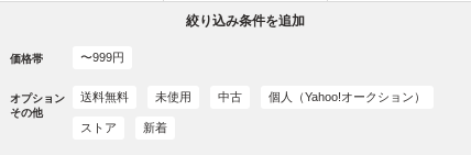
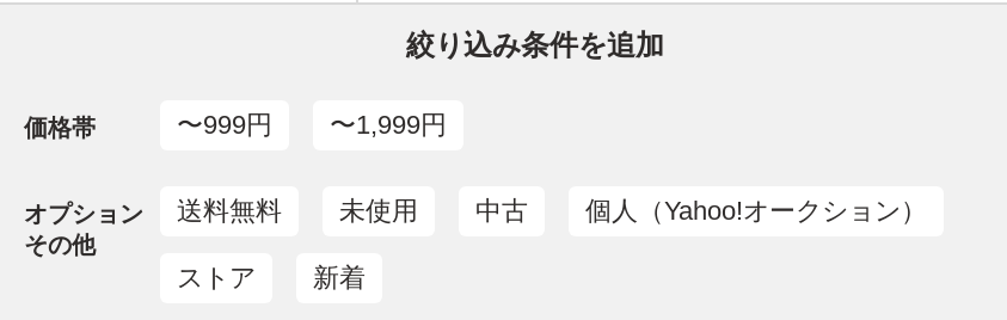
none -> [330,108,447,137] 〜1,999円

